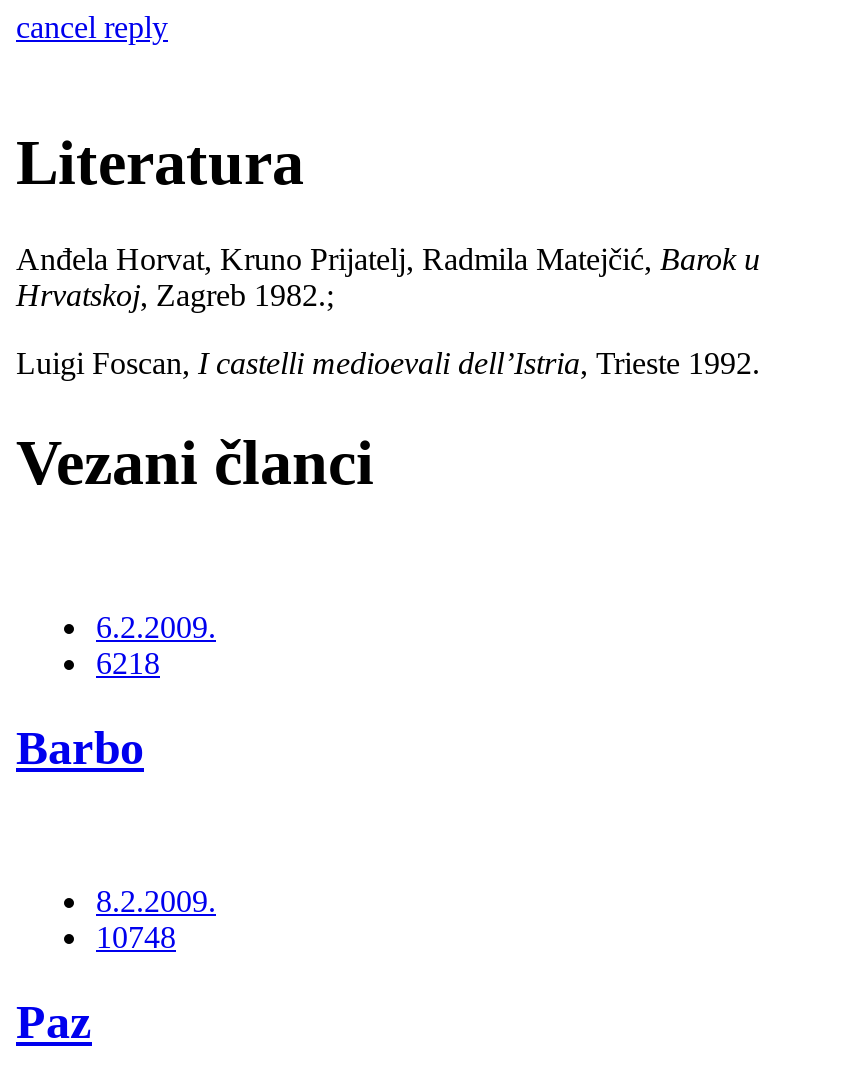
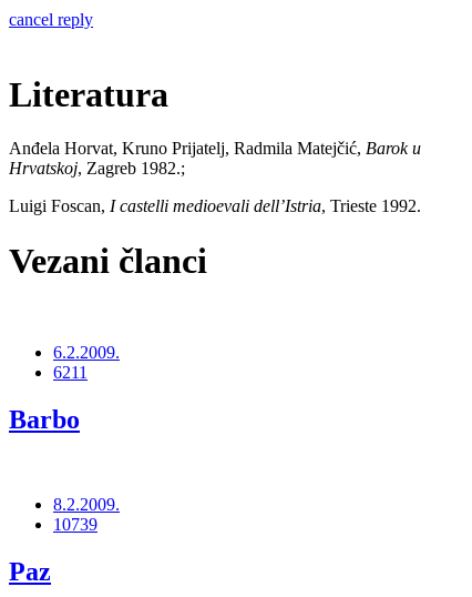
[96,646,160,680] 6218 -> [53,363,88,382] 6211
[96,920,176,954] 10748 -> [53,515,98,534] 10739

